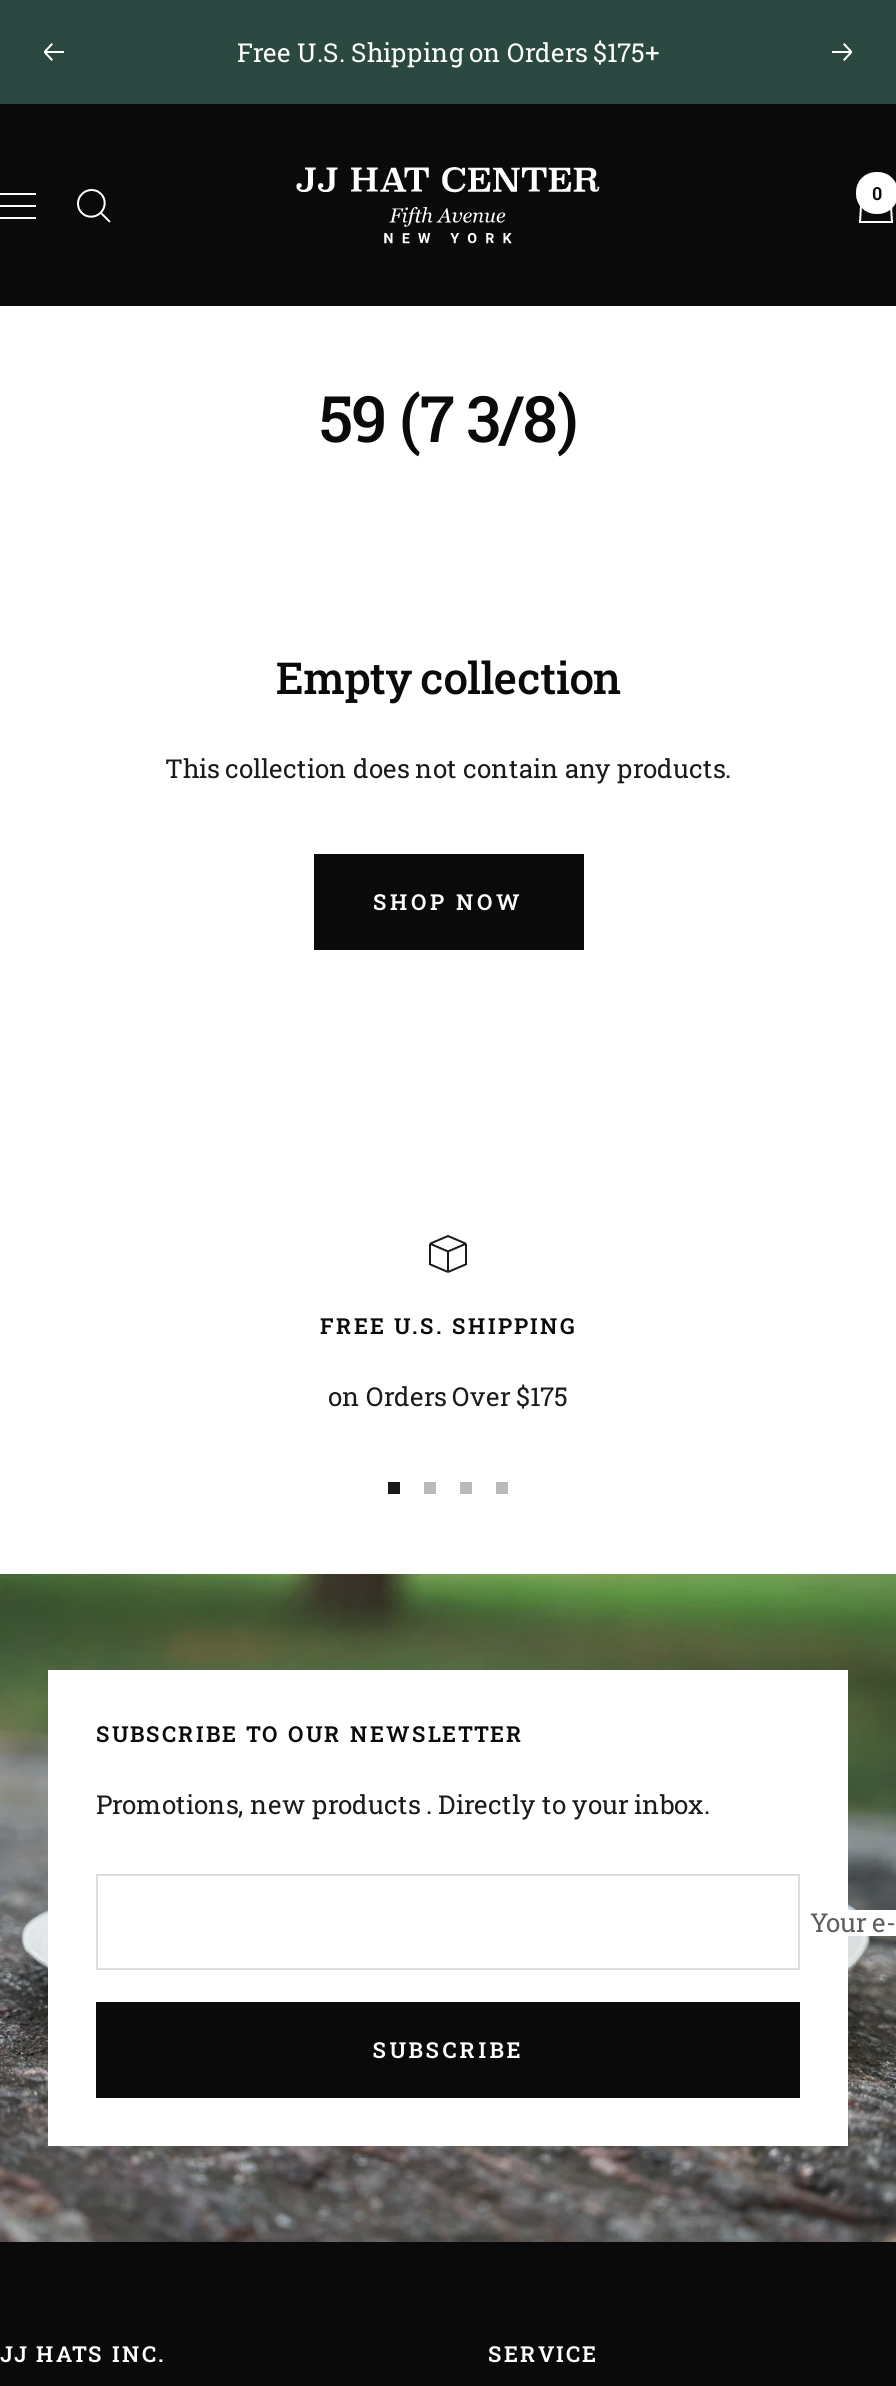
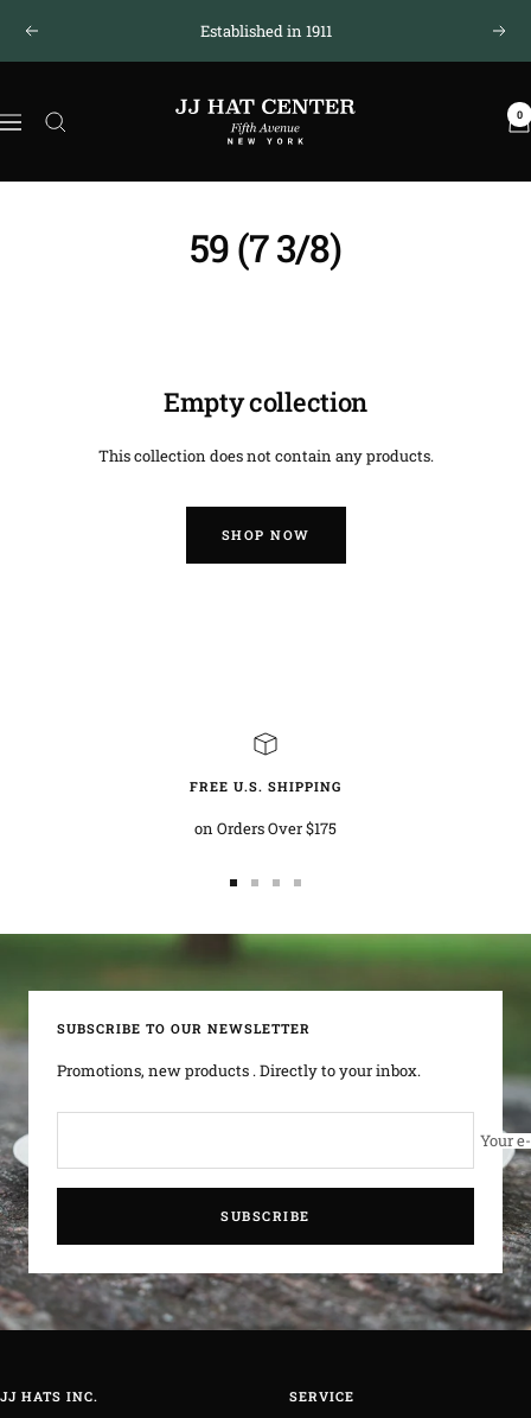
[237,34,659,70] Free U.S. Shipping on Orders $175+ -> [200,20,331,42] Established in 1911

